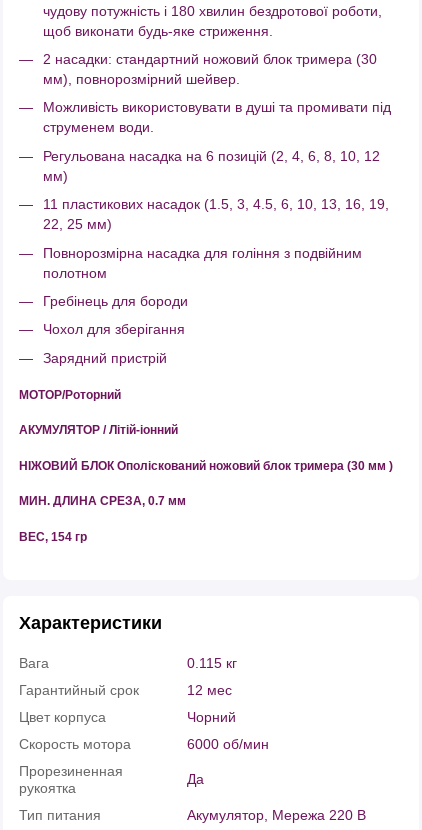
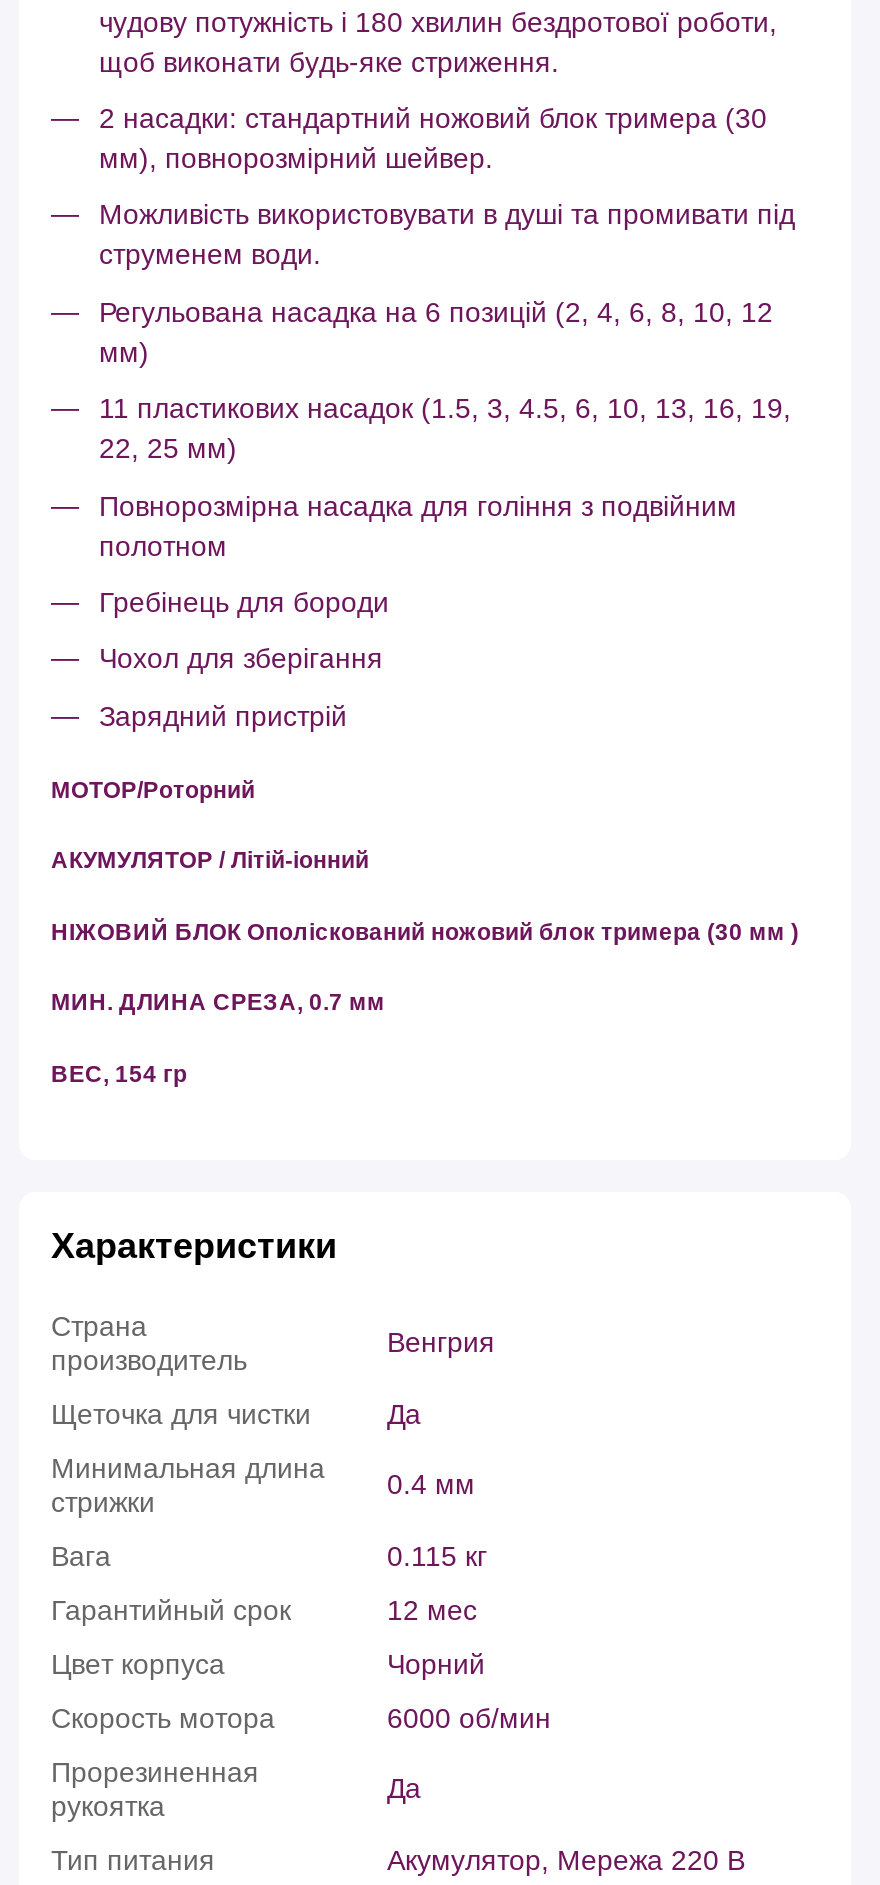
none -> [51,1310,247,1376] Страна | производитель
none -> [51,1326,495,1518] Венгрия | Щеточка для чистки | Да | Минимальная длина | стрижки
none -> [387,1468,475,1500] 0.4 мм

